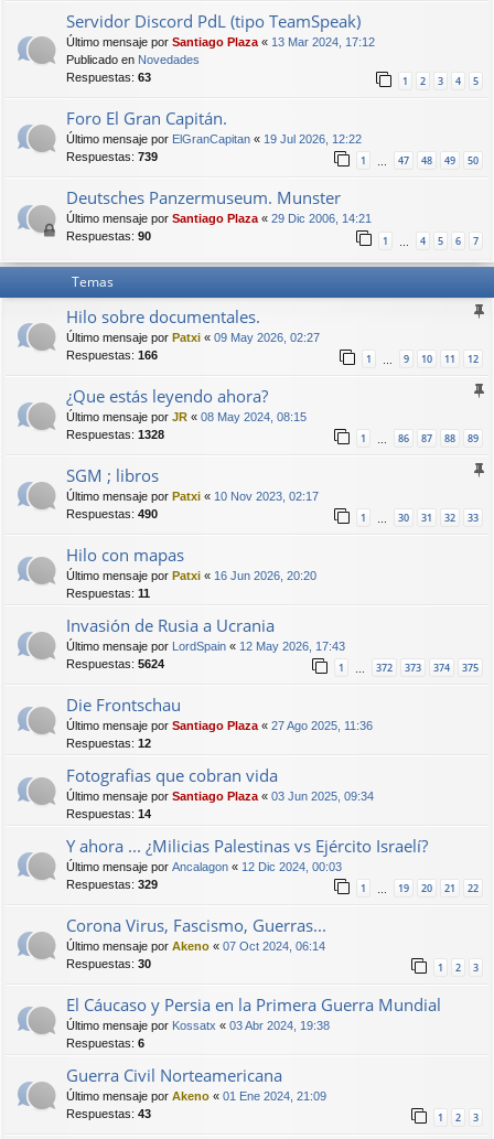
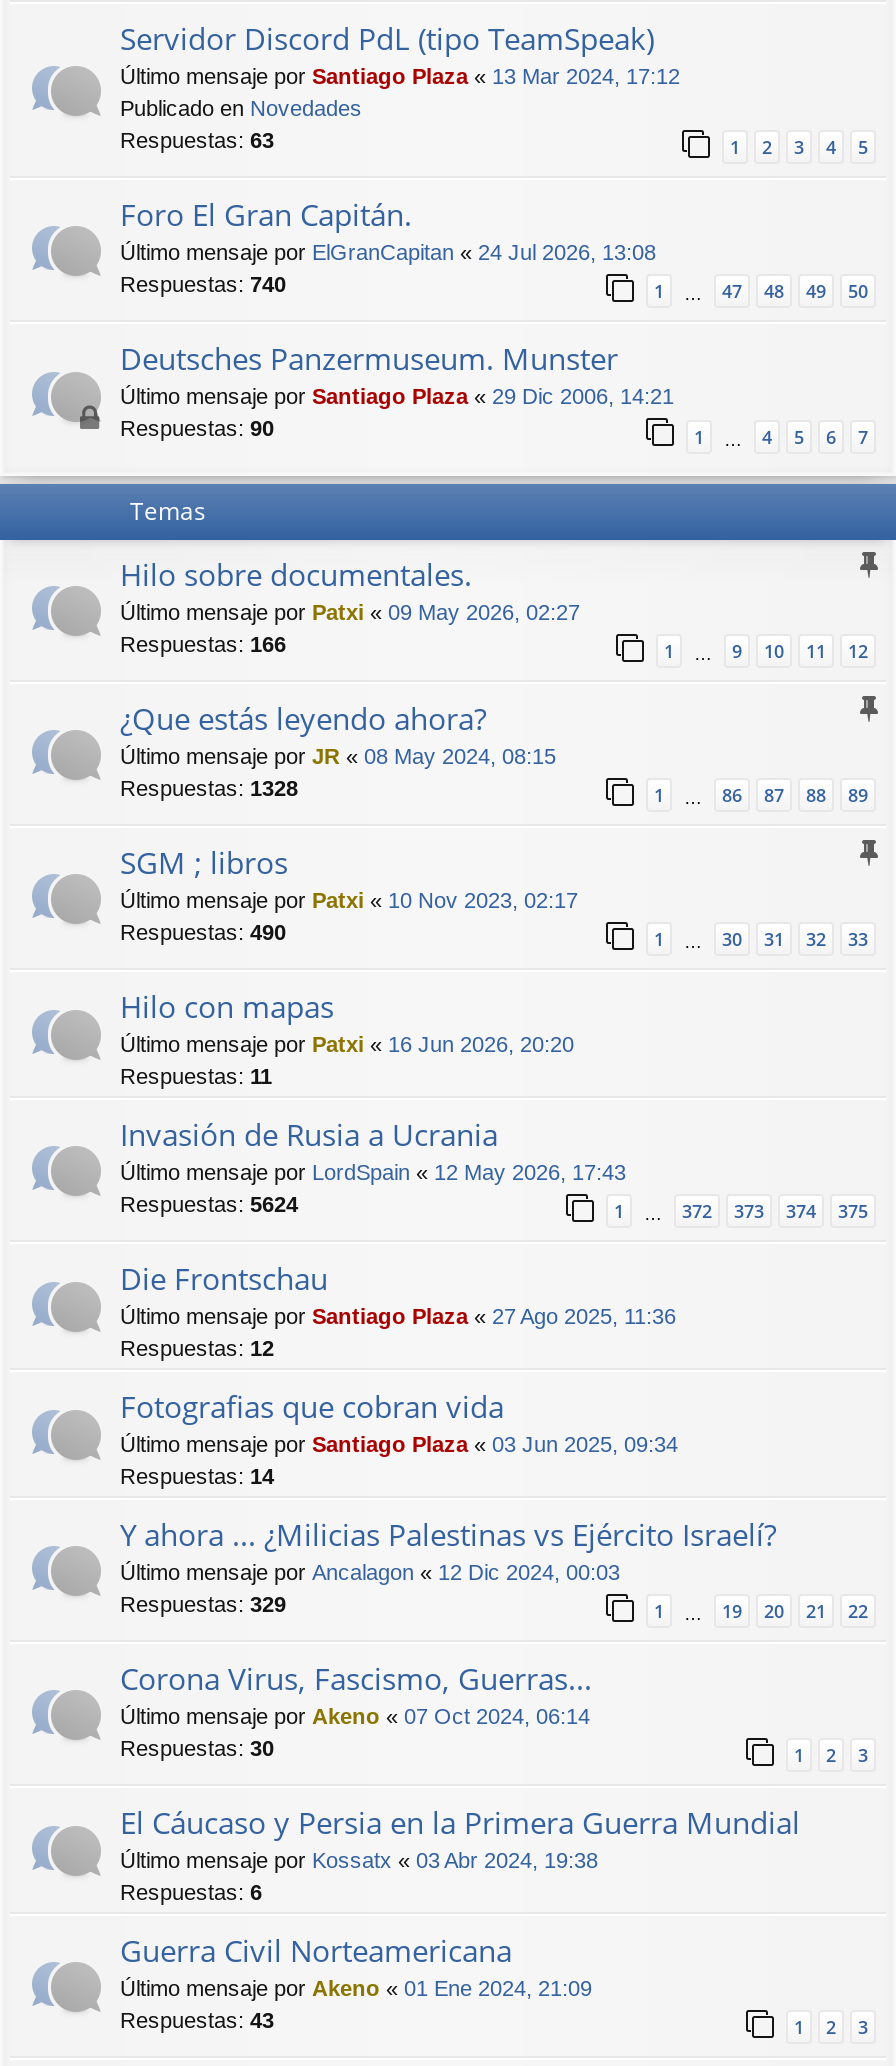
[66,133,362,146] Último mensaje por ElGranCapitan «19 Jul 2026, 12:22 -> [120,241,656,265] Último mensaje por ElGranCapitan «24 Jul 2026, 13:08
[66,150,158,164] Respuestas: 739 -> [120,273,286,297] Respuestas: 740

